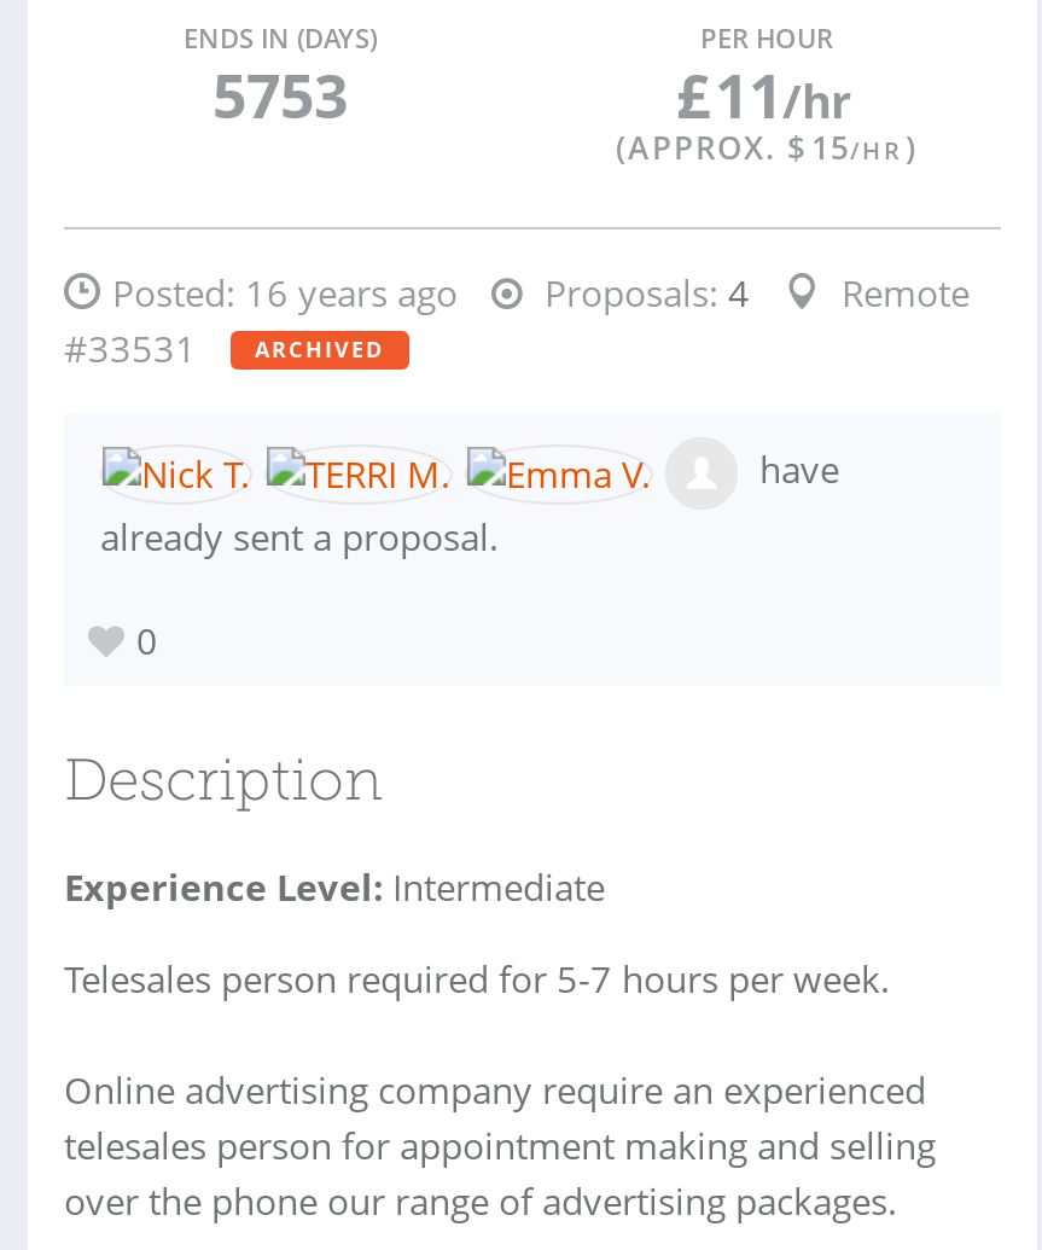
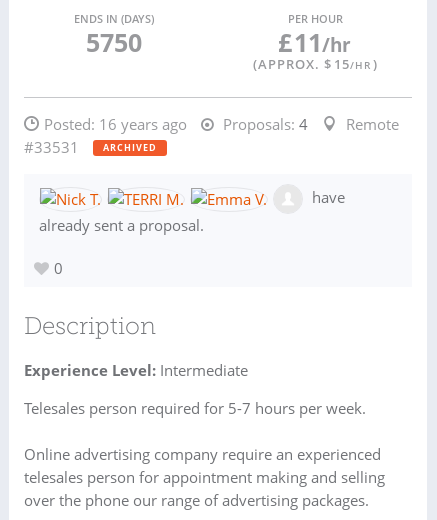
[213,53,348,135] 5753 -> [85,25,141,59] 5750

